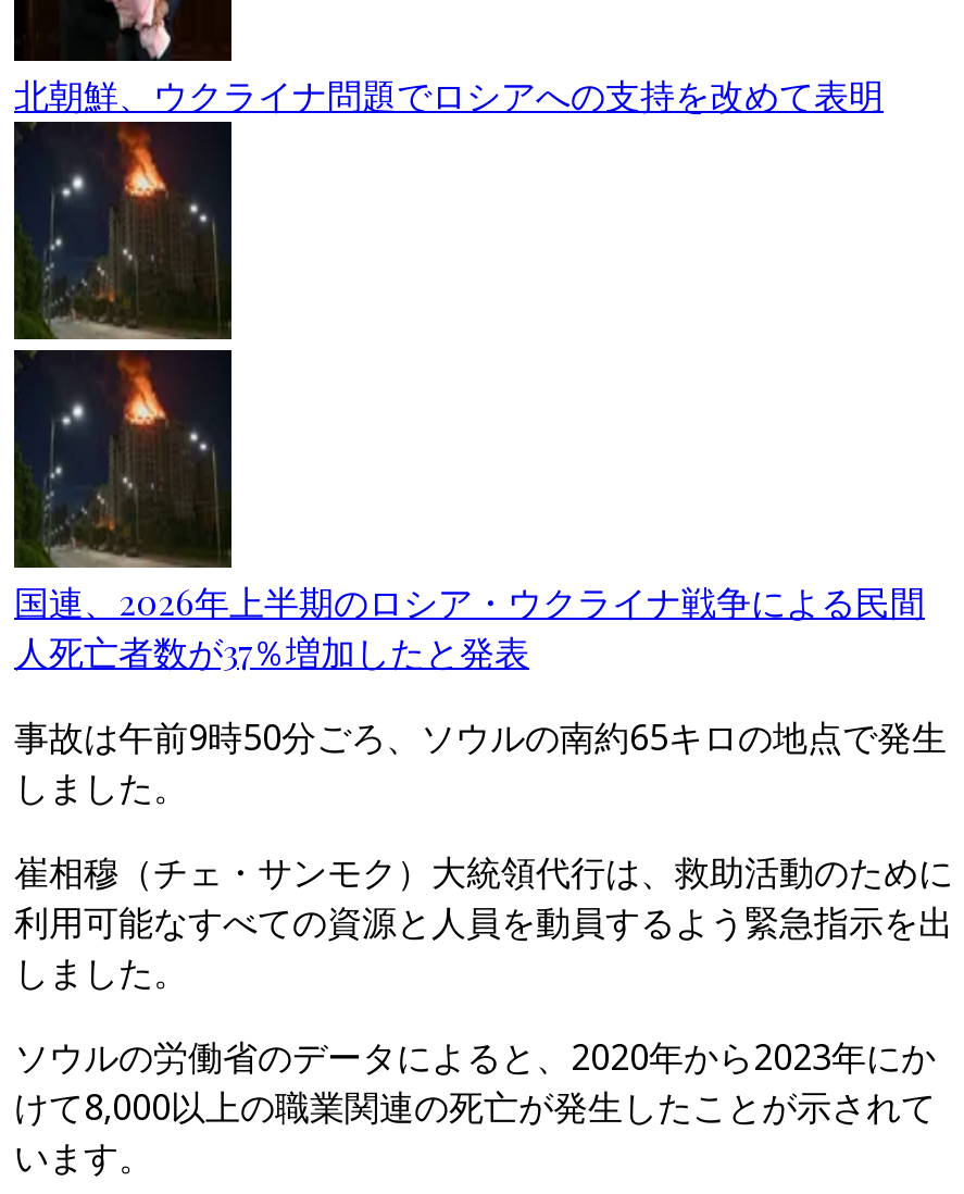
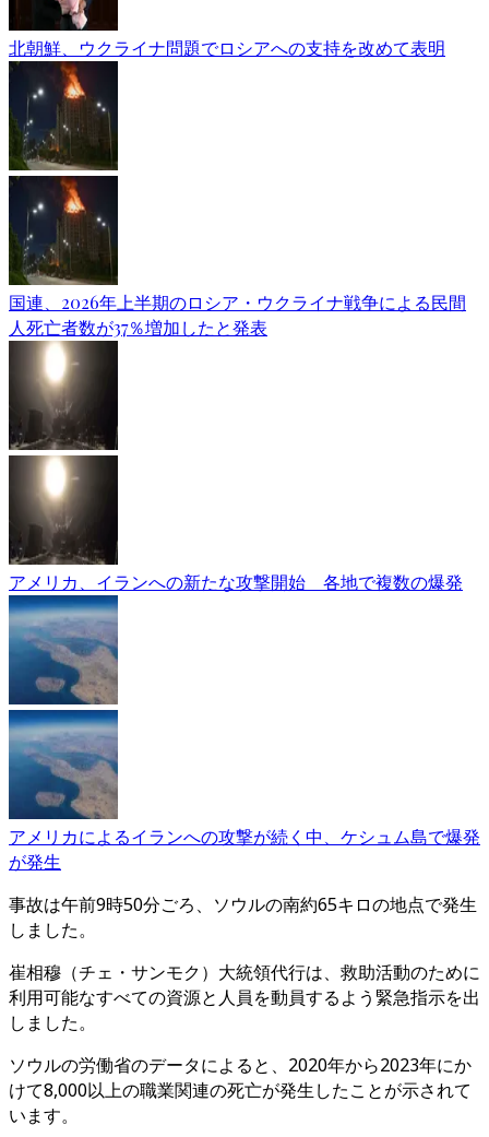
none -> [8,602,480,873] [image] | アメリカによるイランへの攻撃が続く中、ケシュム島で爆発 | が発生
none -> [9,342,463,593] [image] | アメリカ、イランへの新たな攻撃開始 各地で複数の爆発

